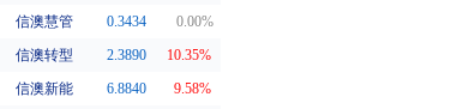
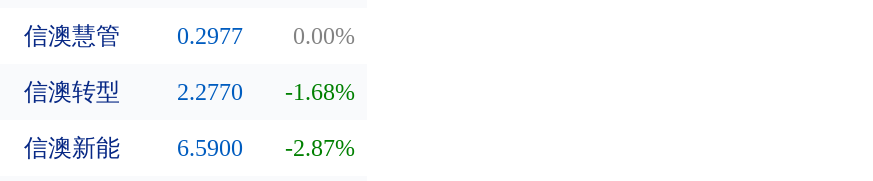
[107,13,214,30] 0.3434 0.00% -> [177,22,355,50] 0.2977 0.00%
[107,47,146,63] 2.3890 -> [177,78,243,106] 2.2770
[167,47,211,63] 10.35% -> [285,78,355,106] -1.68%
[107,80,146,97] 6.8840 -> [177,134,243,162] 6.5900
[174,80,211,97] 9.58% -> [285,134,355,162] -2.87%

